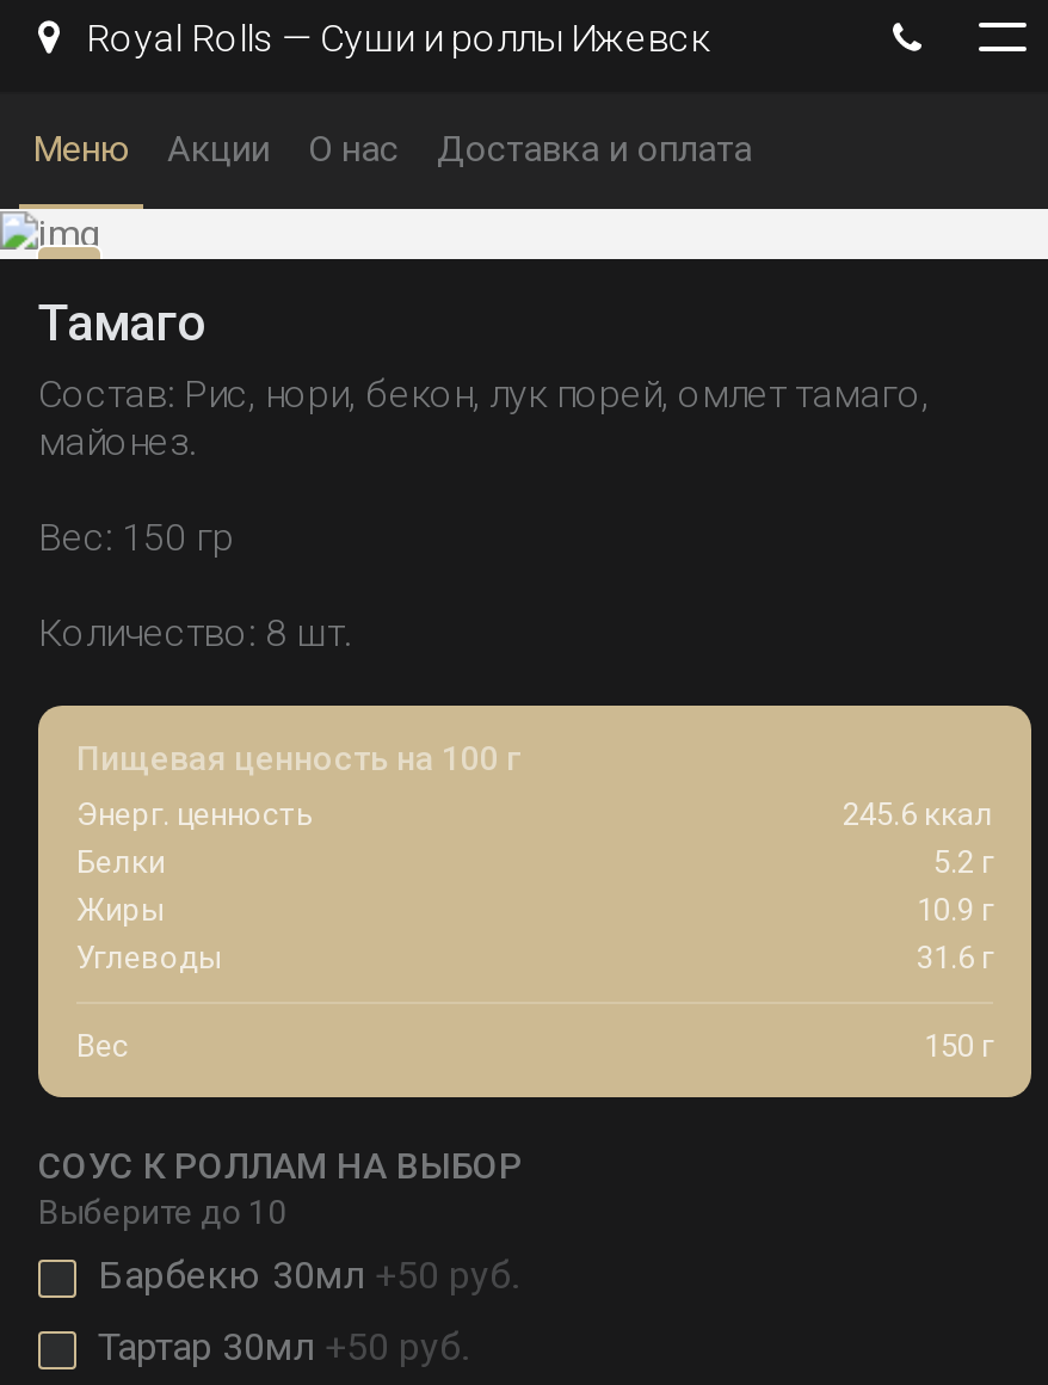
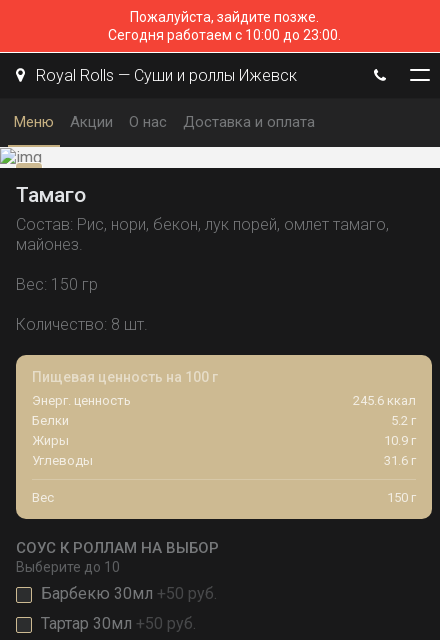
none -> [107,9,340,43] Пожалуйста, зайдите позже. | Сегодня работаем с 10:00 до 23:00.

